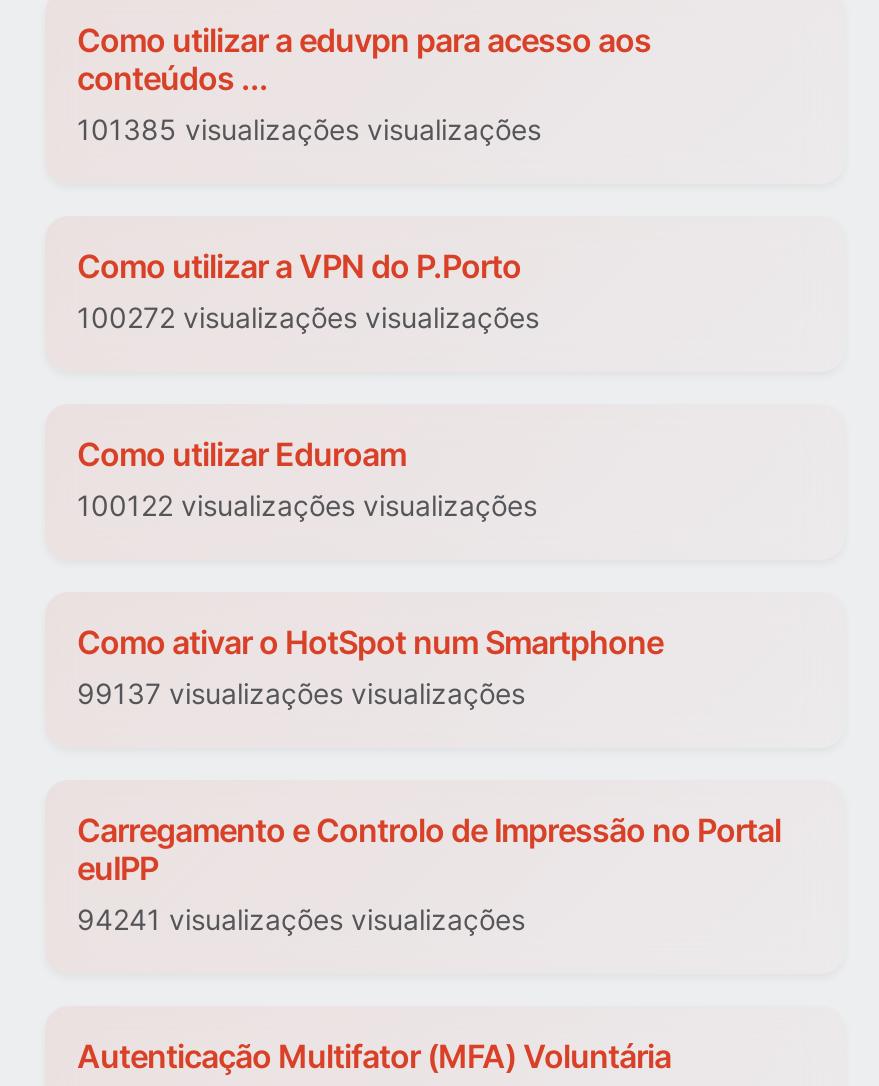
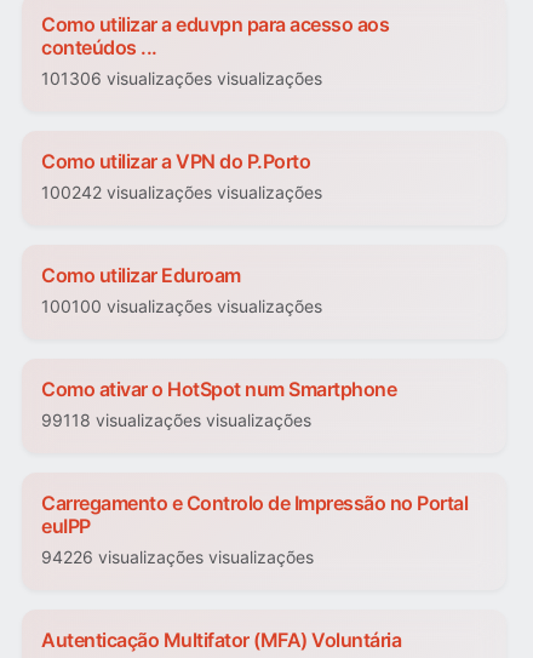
[77,113,541,147] 101385 visualizações visualizações -> [41,68,322,89] 101306 visualizações visualizações
[77,301,539,335] 100272 visualizações visualizações -> [41,182,322,203] 100242 visualizações visualizações
[77,489,537,523] 100122 visualizações visualizações -> [41,296,322,317] 100100 visualizações visualizações
[77,677,525,711] 99137 visualizações visualizações -> [41,410,311,431] 99118 visualizações visualizações
[77,903,525,937] 94241 visualizações visualizações -> [41,547,314,568] 94226 visualizações visualizações

